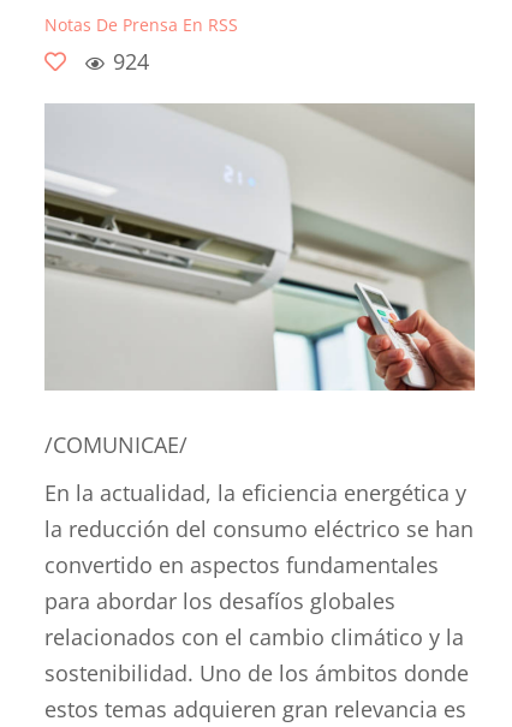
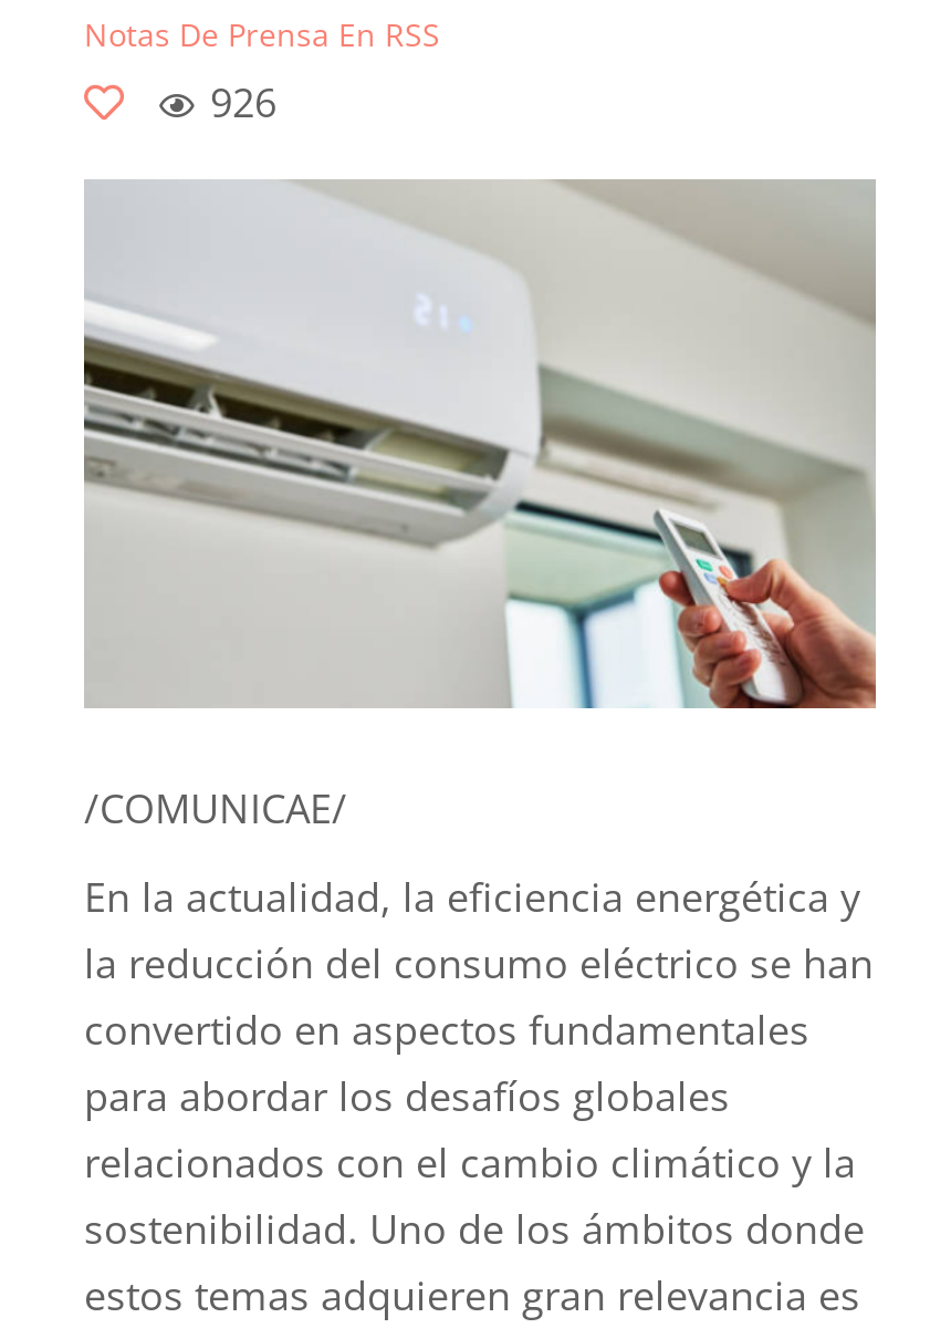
[113,47,149,76] 924 -> [210,75,276,128] 926

